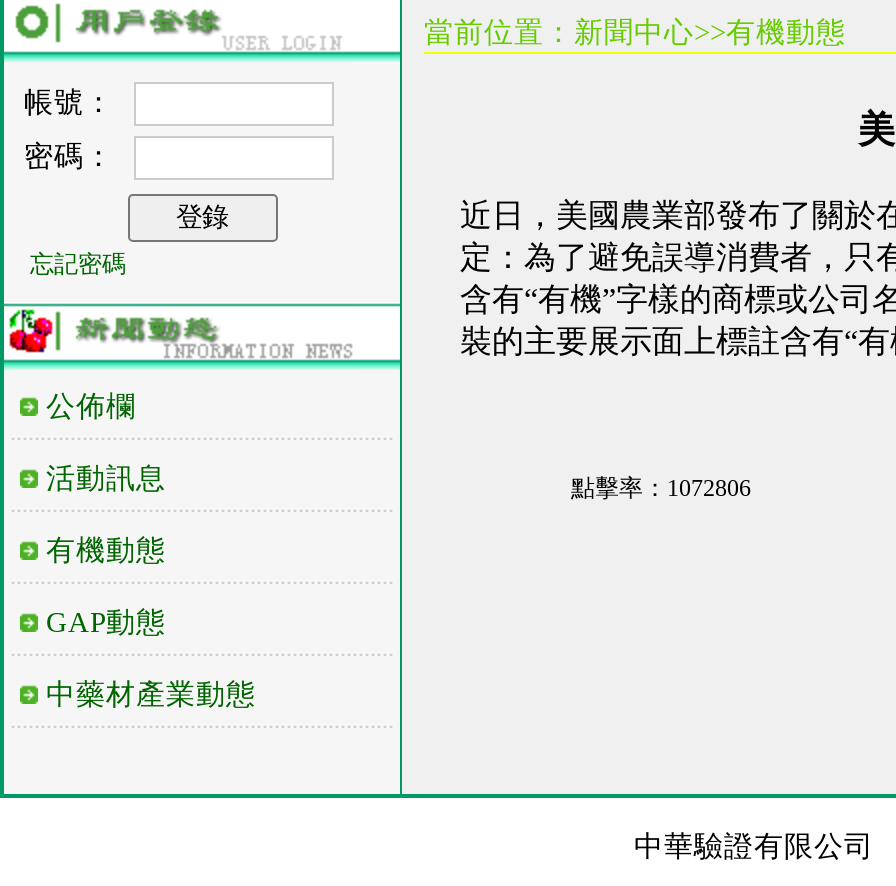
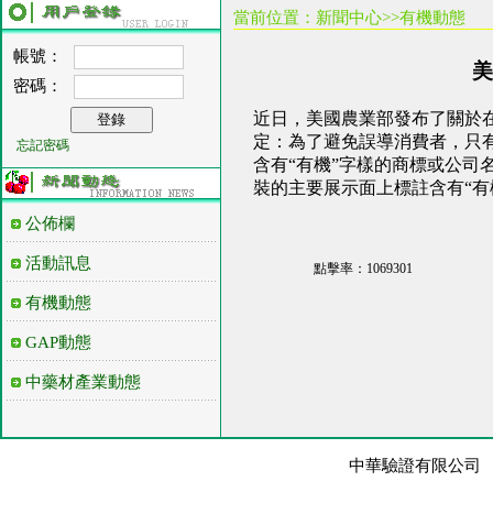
[571,474,751,502] 點擊率：1072806 -> [314,261,413,276] 點擊率：1069301

